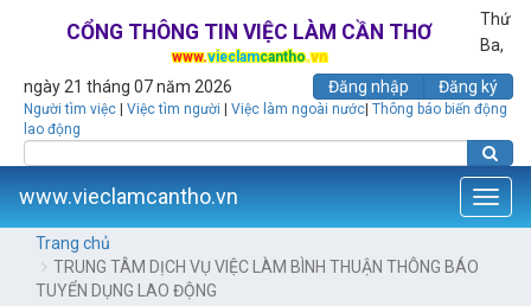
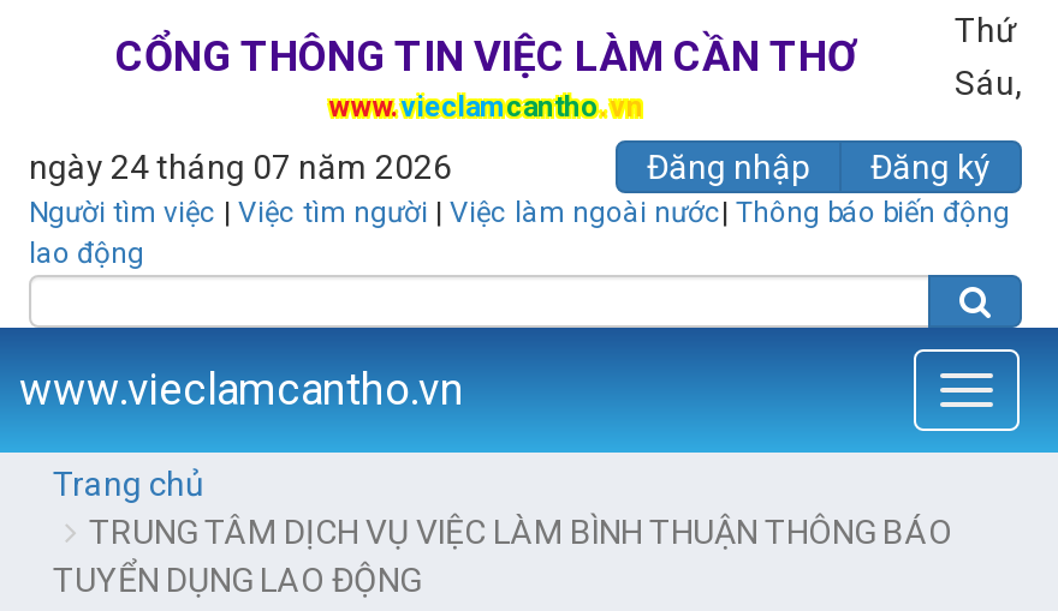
[480,36,504,55] Ba, -> [955,64,1022,102] Sáu,
[24,77,232,96] ngày 21 tháng 07 năm 2026 -> [29,148,452,186] ngày 24 tháng 07 năm 2026

